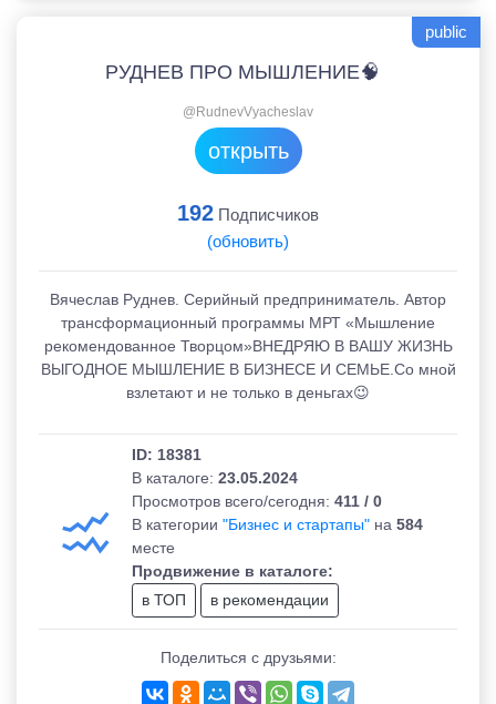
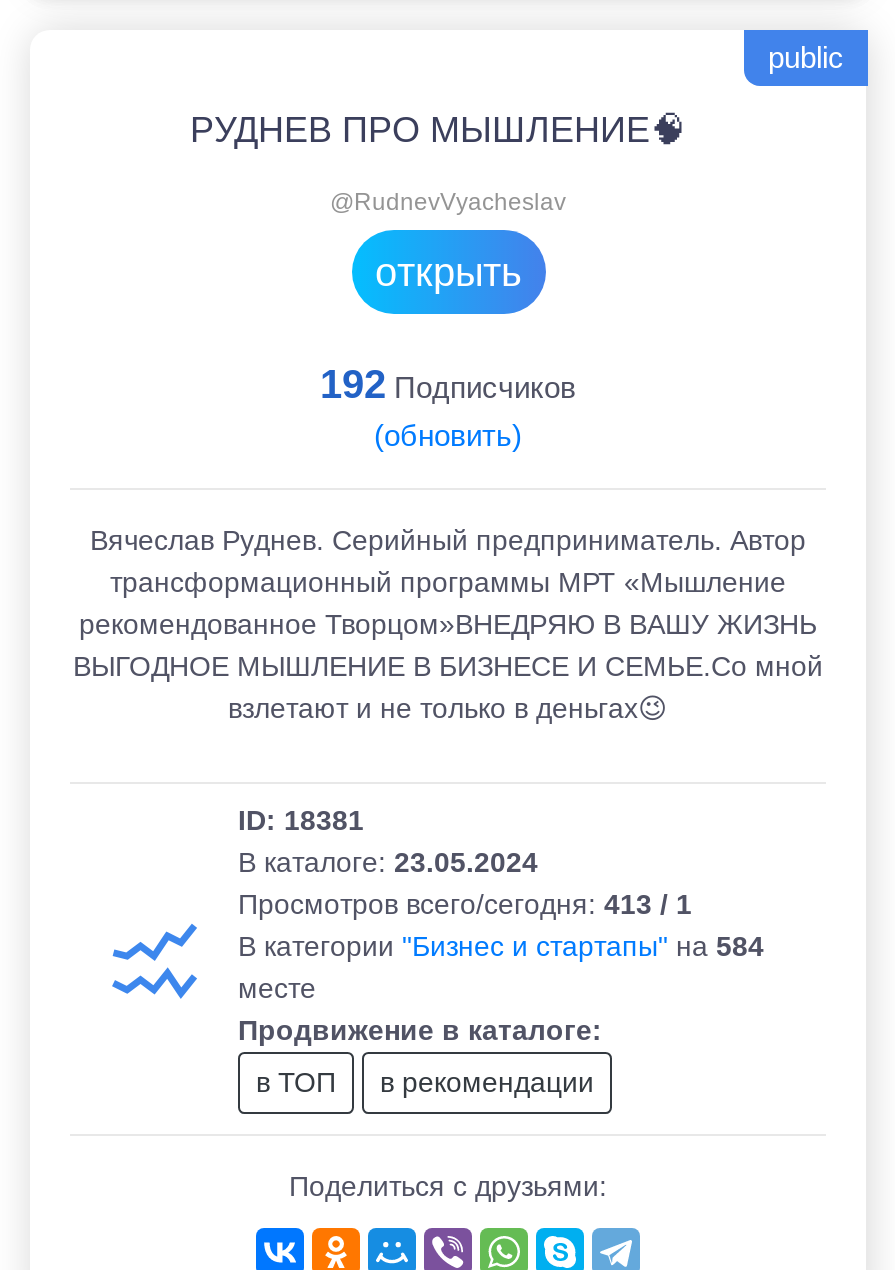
[132,492,382,510] Просмотров всего/сегодня: 411 / 0 -> [238,888,692,920] Просмотров всего/сегодня: 413 / 1

